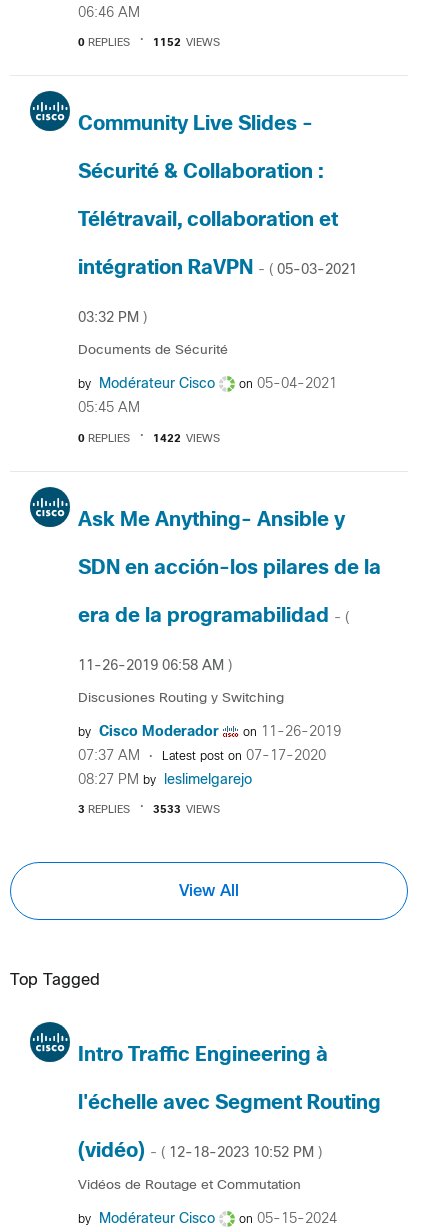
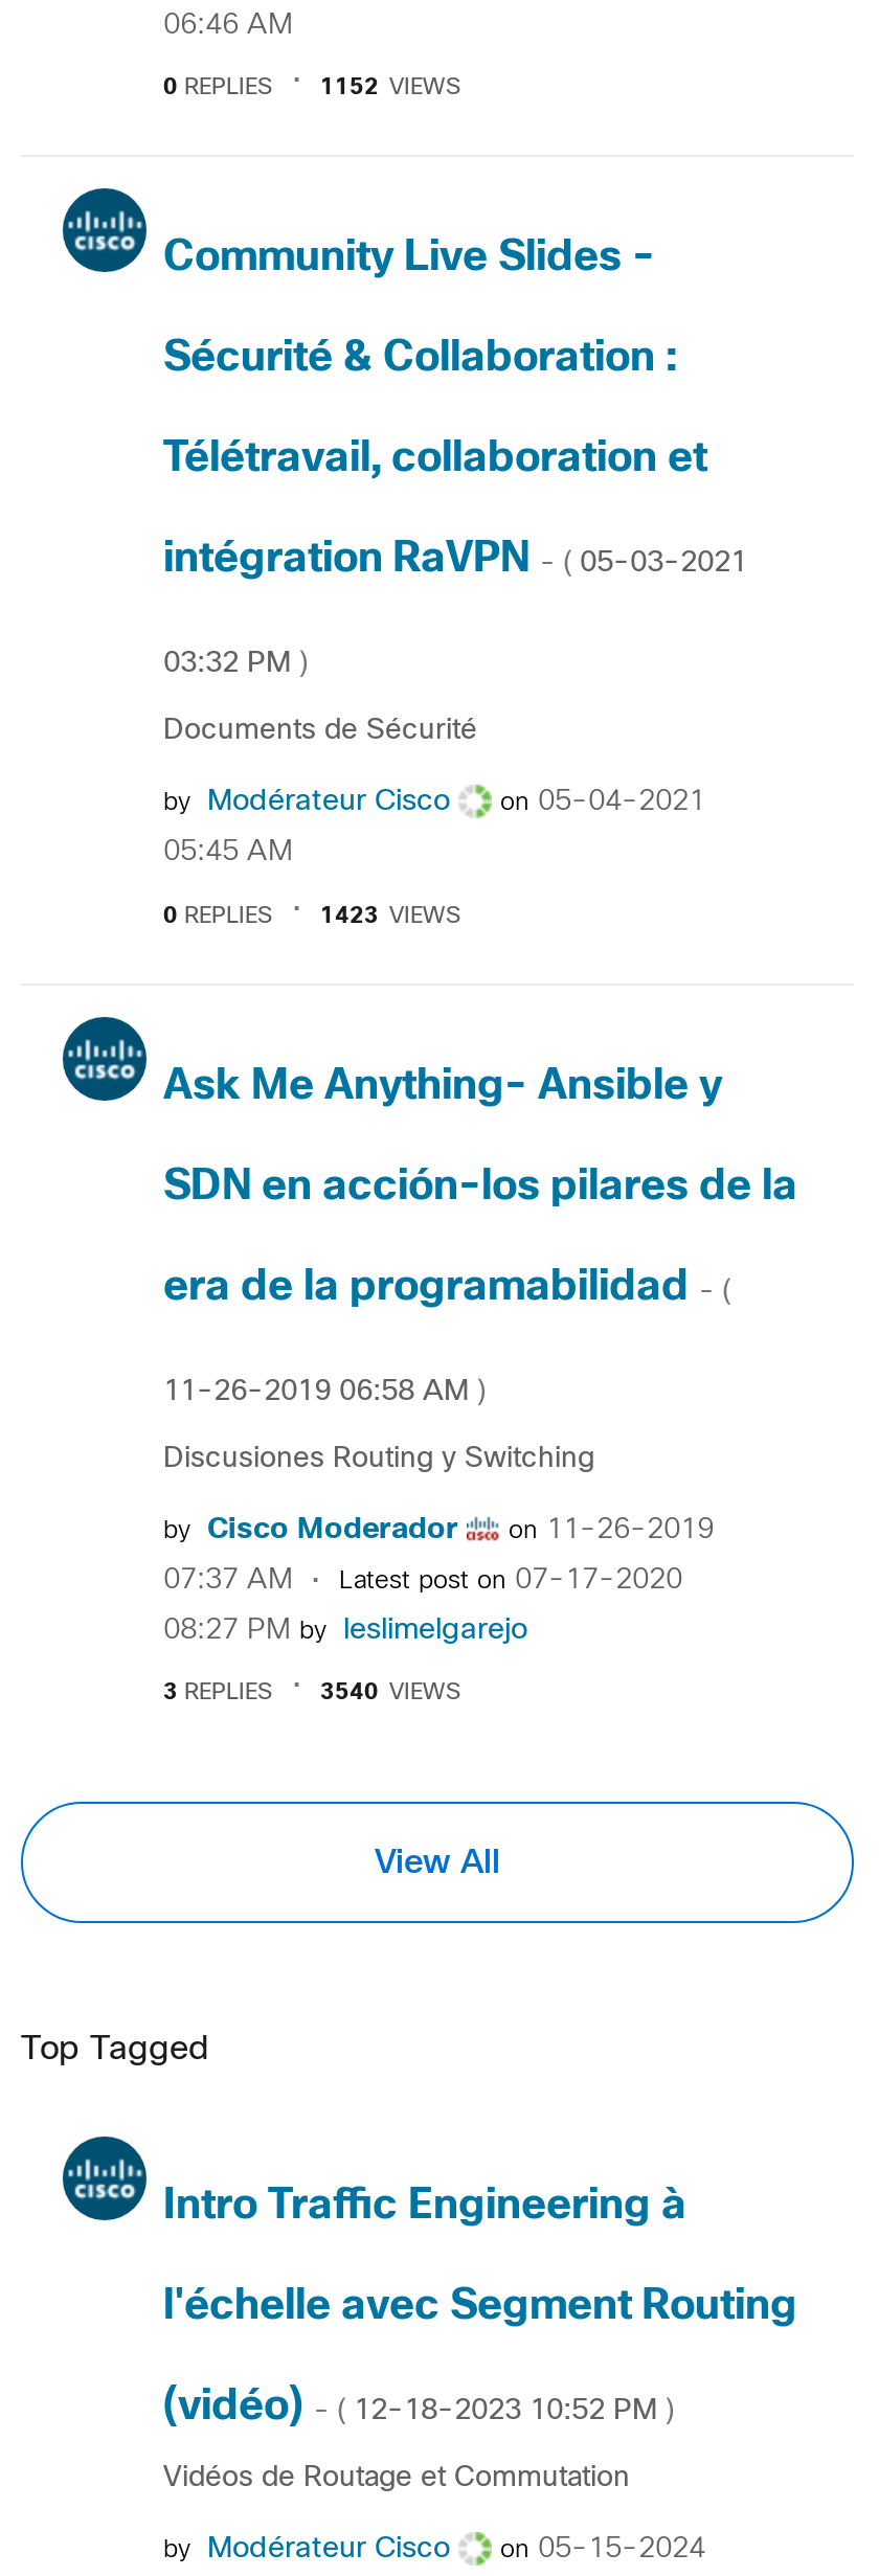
[153,433,220,443] 1422 VIEWS -> [320,905,460,926] 1423 VIEWS
[153,805,220,815] 3533 VIEWS -> [320,1682,460,1703] 3540 VIEWS

